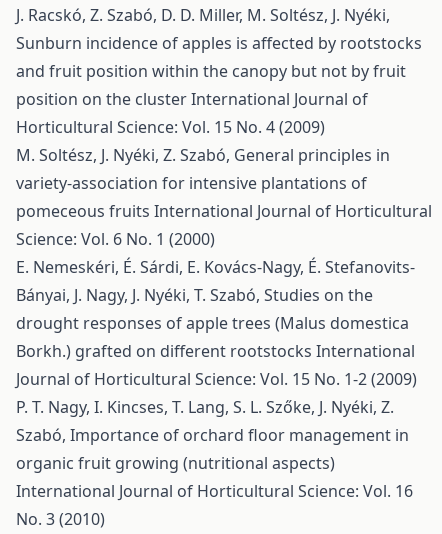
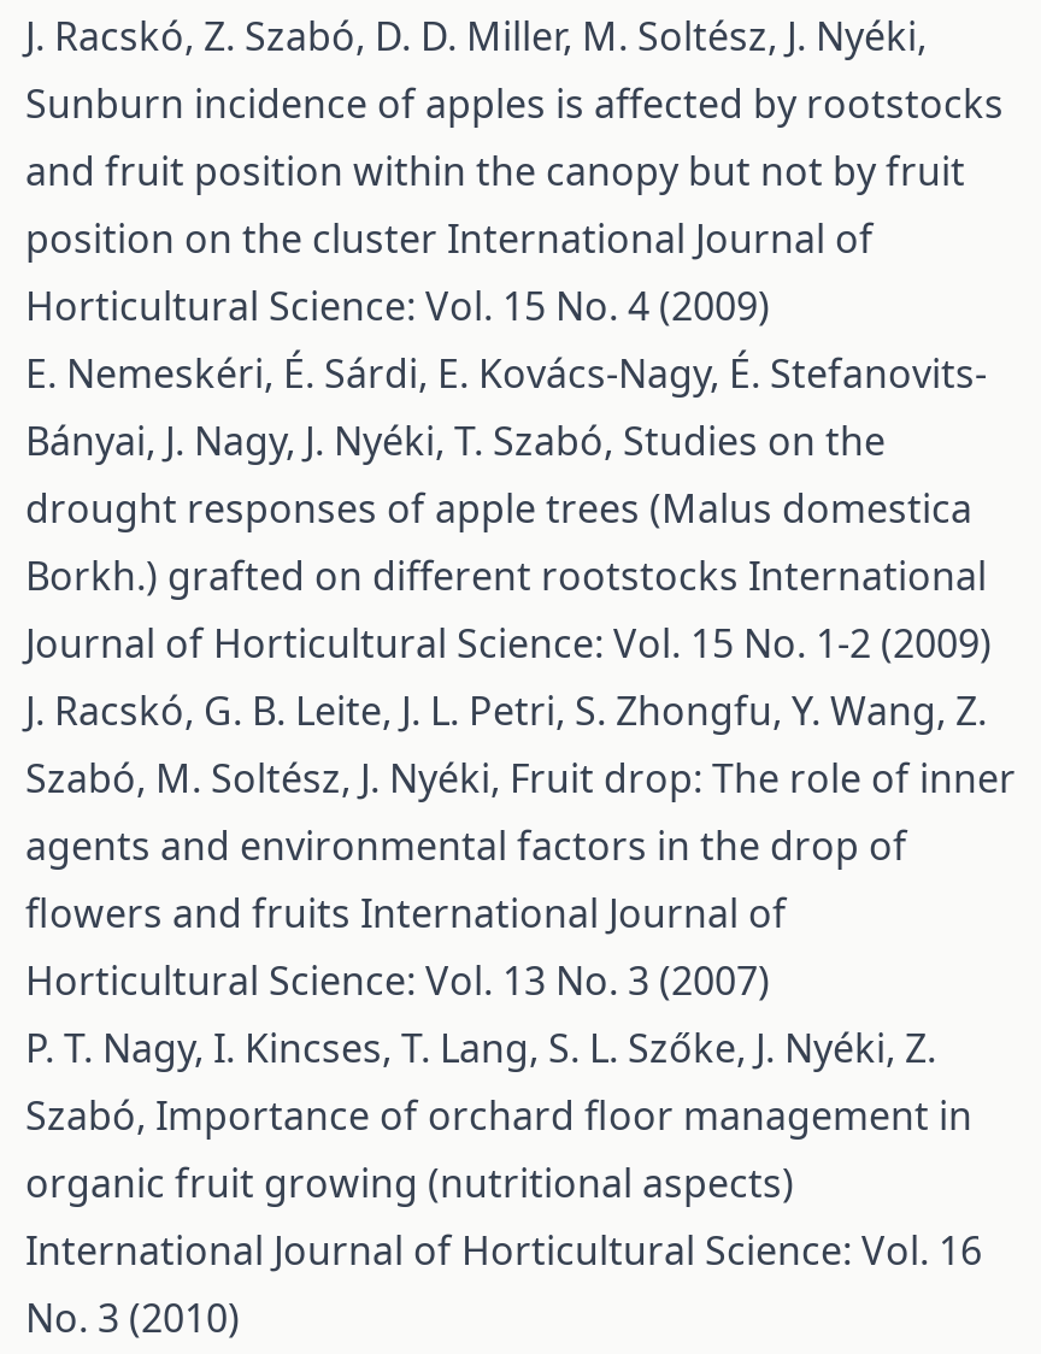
[16,144,432,250] M. Soltész, J. Nyéki, Z. Szabó, General principles in | variety-association for intensive plantations of | pomeceous fruits International Journal of Horticultural | Science: Vol. 6 No. 1 (2000) -> none
moved [16,256,417,390] -> [25,347,992,670]: E. Nemeskéri, É. Sárdi, E. Kovács-Nagy, É. Stefanovits- | Bányai, J. Nagy, J. Nyéki, T. Szabó, Studies on the | drought responses of apple trees (Malus domestica | Borkh.) grafted on different rootstocks International | Journal of Horticultural Science: Vol. 15 No. 1-2 (2009)
none -> [25,684,1016,1007] J. Racskó, G. B. Leite, J. L. Petri, S. Zhongfu, Y. Wang, Z. | Szabó, M. Soltész, J. Nyéki, Fruit drop: The role of inner | agents and environmental factors in the drop of | flowers and fruits International Journal of | Horticultural Science: Vol. 13 No. 3 (2007)

